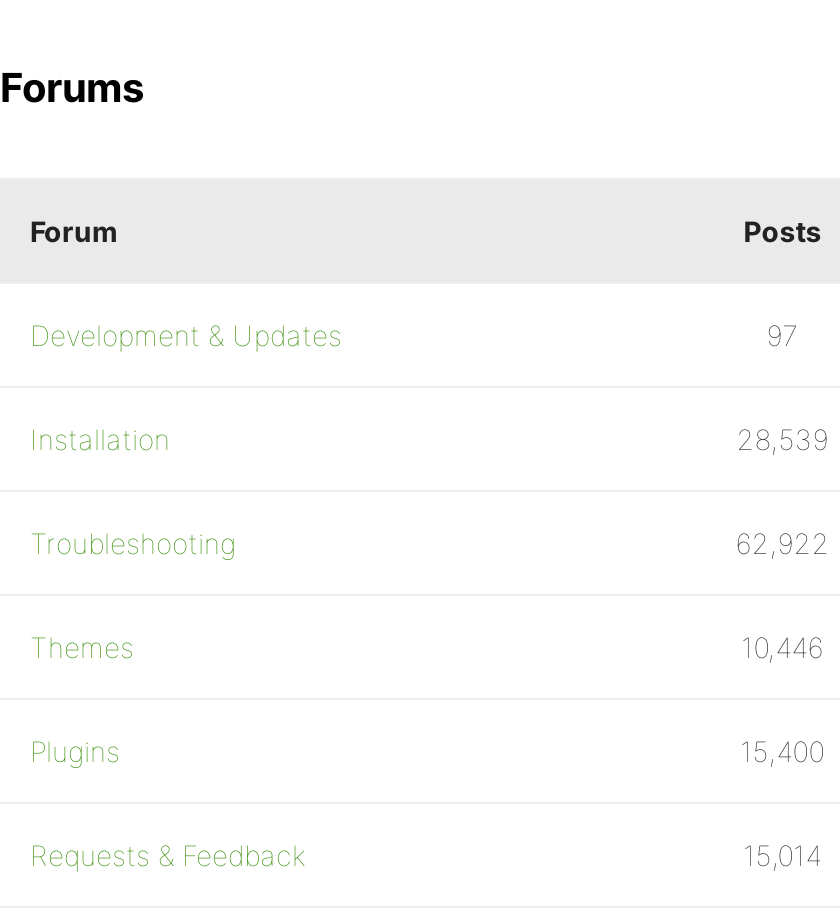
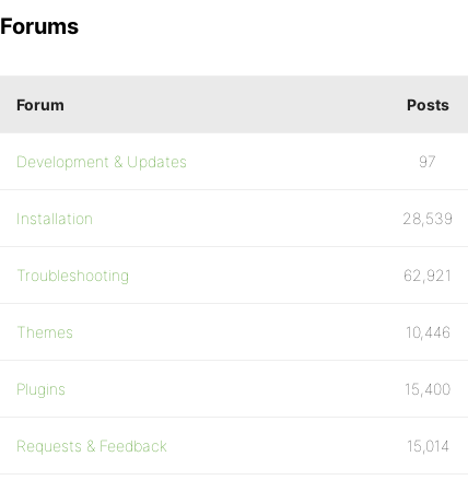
[735,527,829,561] 62,922 -> [404,266,452,285] 62,921

